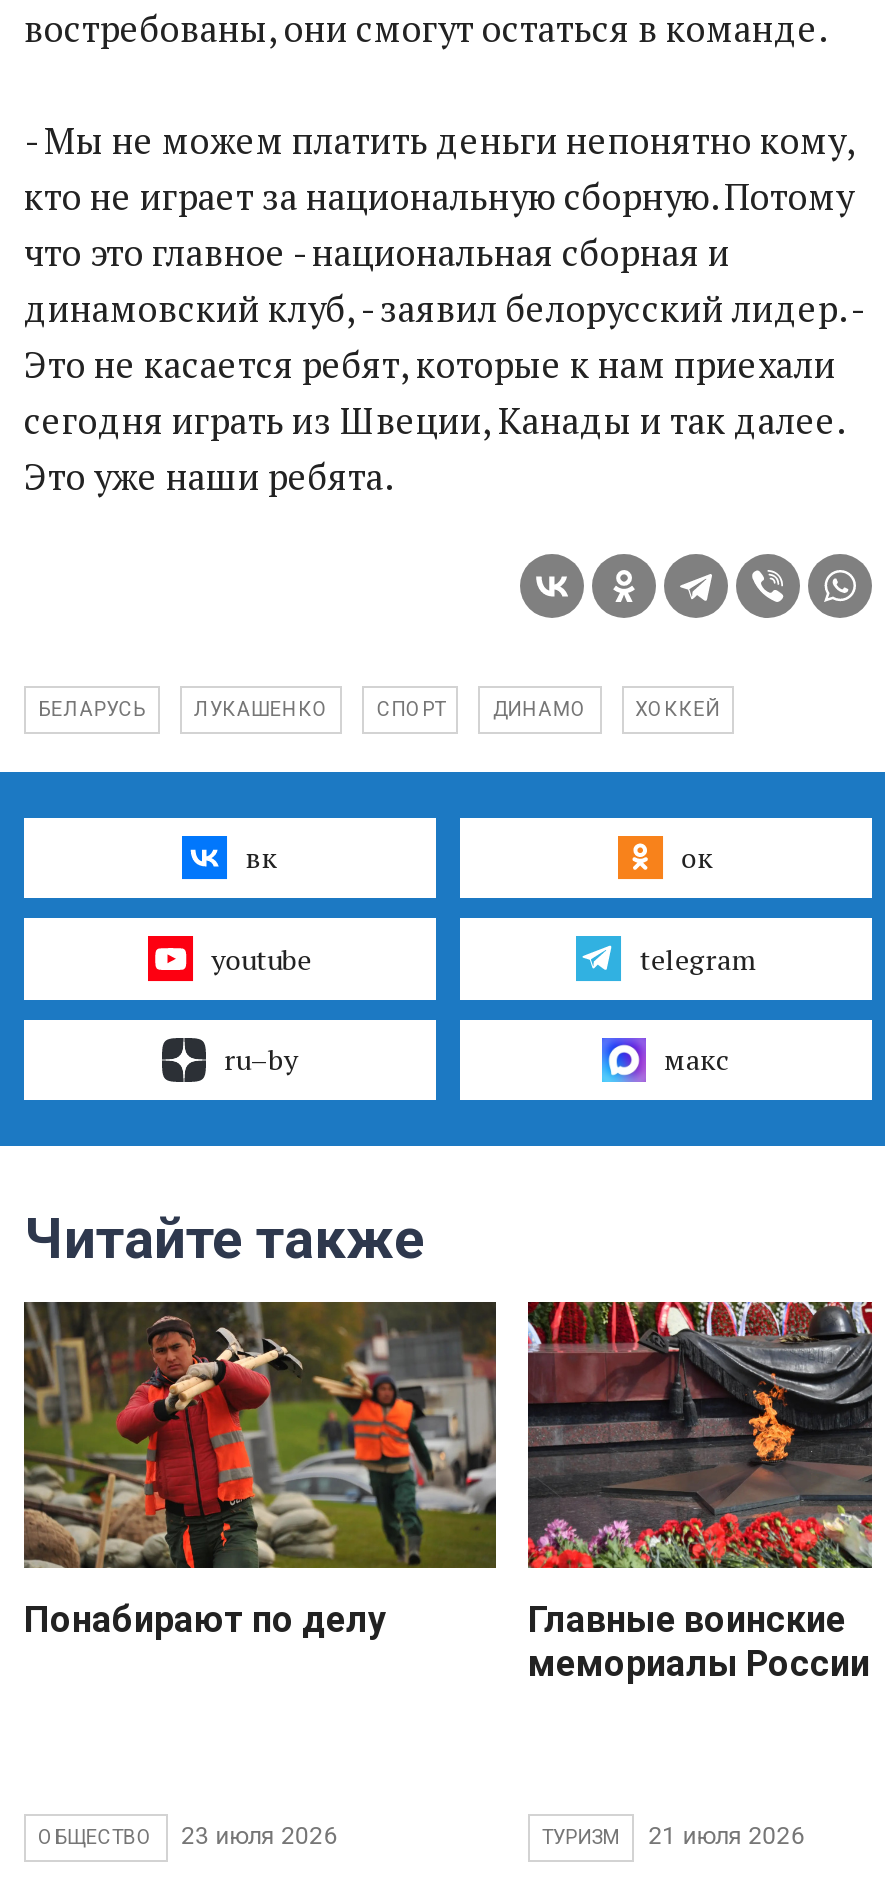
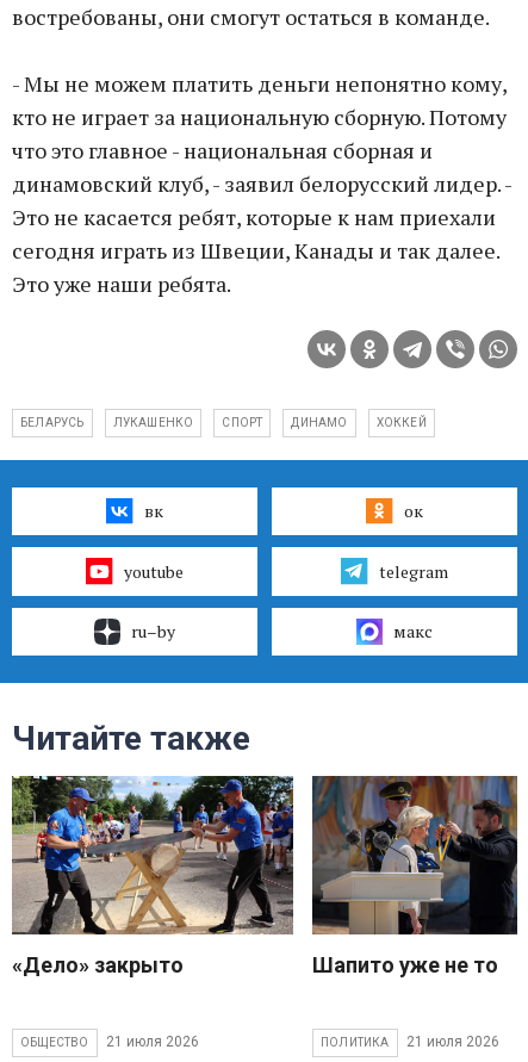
[24,1300,498,1640] [image] | Понабирают по делу -> [12,775,293,977] [image] | «Дело» закрыто
[526,1300,874,1570] [image] -> [312,775,517,890] [image]
[528,1598,870,1684] Главные воинские | мемориалы России -> [312,952,498,977] Шапито уже не то
[38,1823,337,1851] ОБЩЕСТВО 23 июля 2026 -> [20,1034,199,1050] ОБЩЕСТВО 21 июля 2026
[542,1826,620,1848] ТУРИЗМ -> [321,1036,389,1049] ПОЛИТИКА

